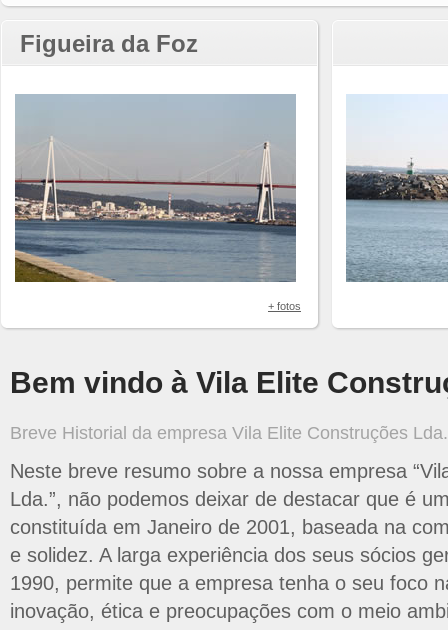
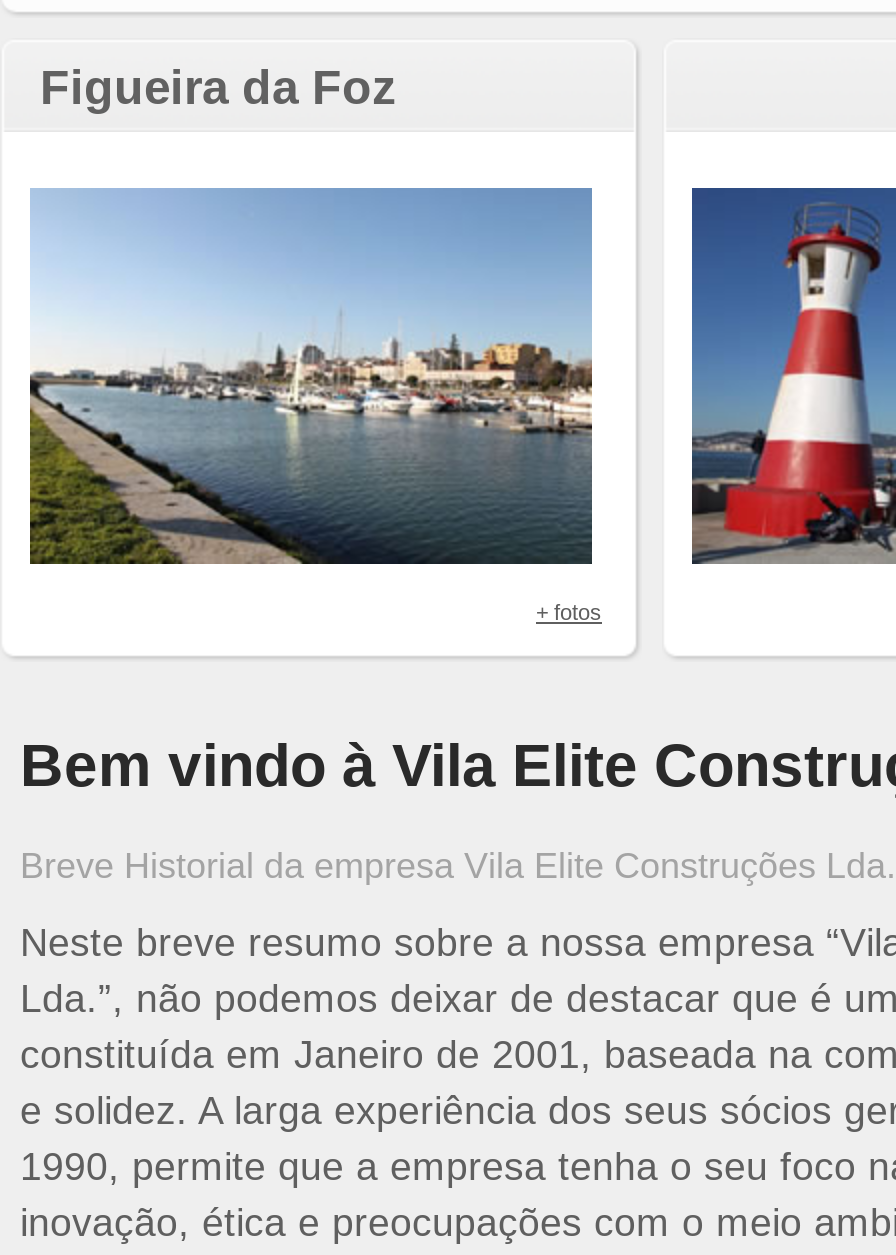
[14,95,297,283] [image] -> [28,190,592,566] [image]
[345,94,445,283] [image] -> [690,186,890,564] [image]

